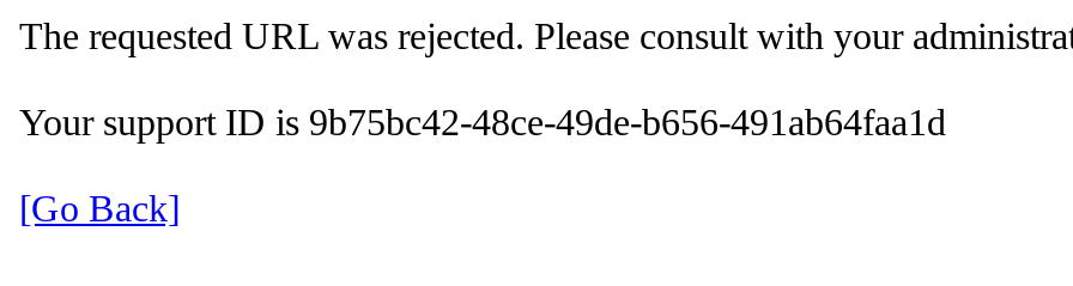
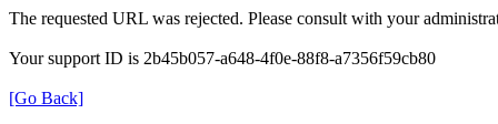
[19,102,946,142] Your support ID is 9b75bc42-48ce-49de-b656-491ab64faa1d -> [9,49,436,68] Your support ID is 2b45b057-a648-4f0e-88f8-a7356f59cb80

